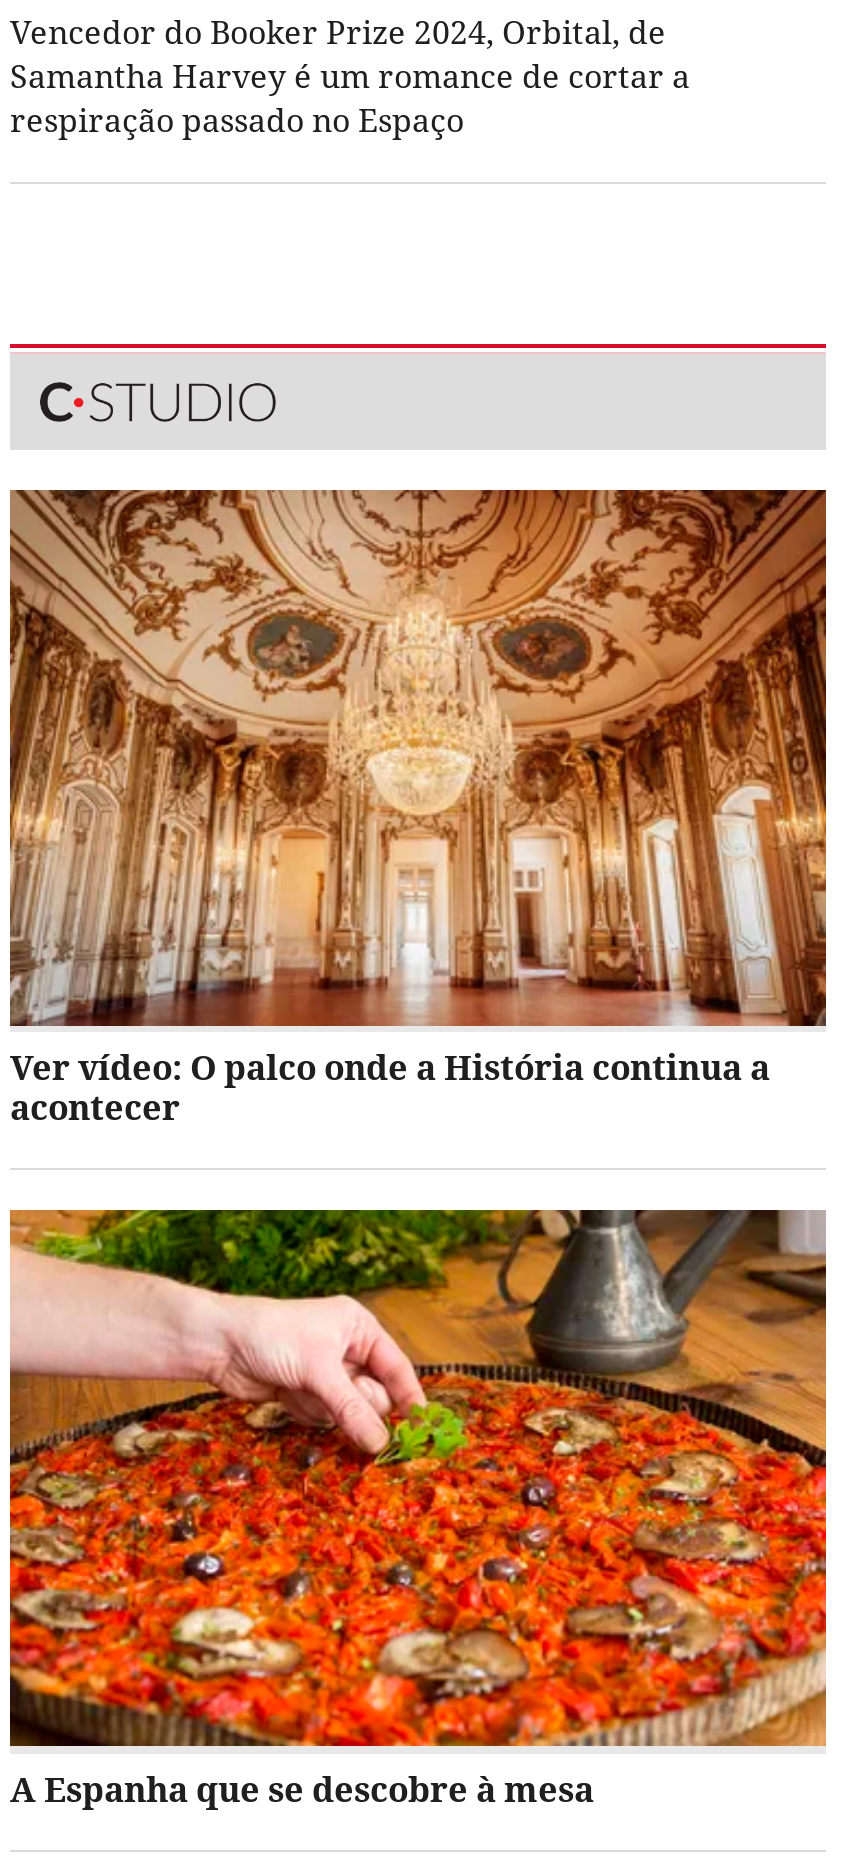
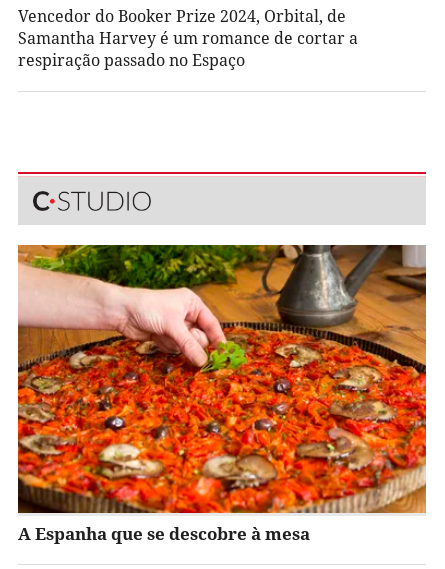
[8,488,828,1130] [image] | Ver vídeo: O palco onde a História continua a | acontecer -> none

